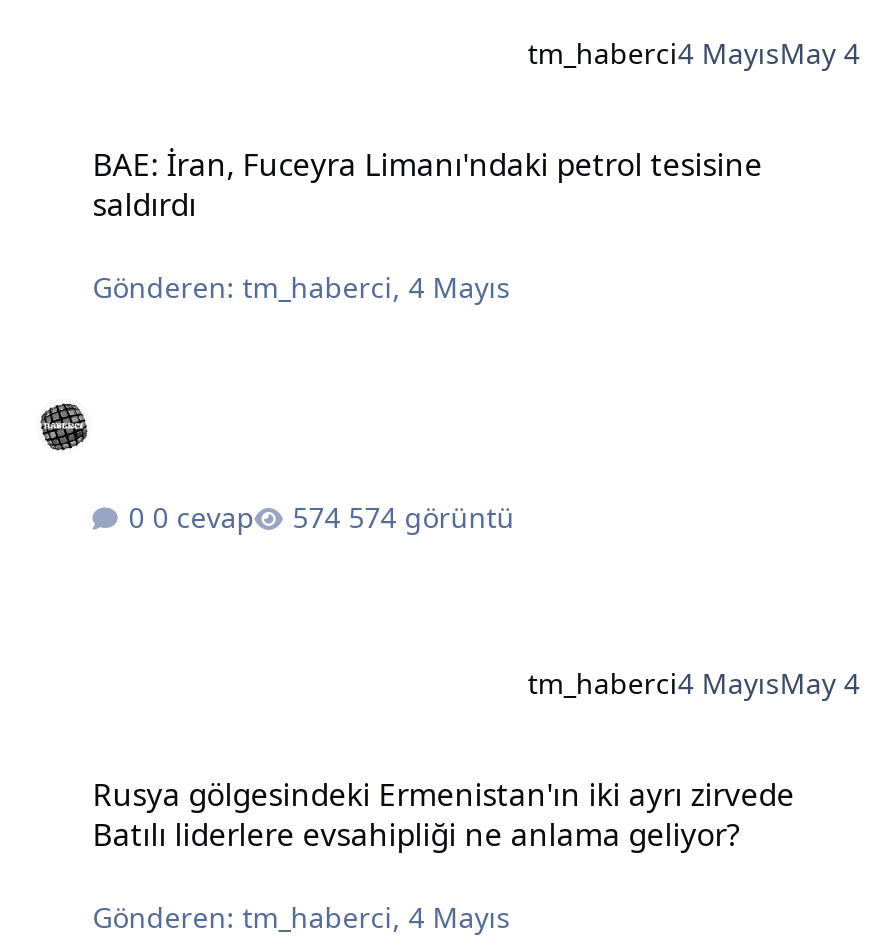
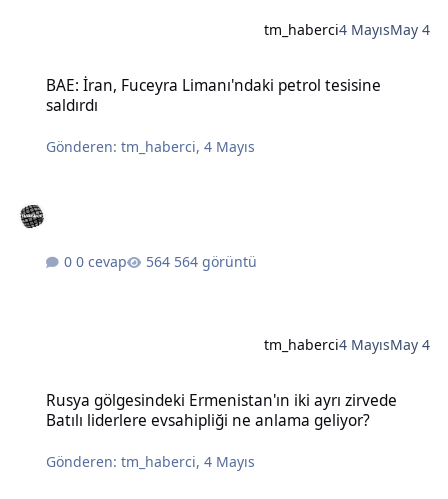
[348,498,514,536] 574 görüntü -> [174,252,257,271] 564 görüntü

